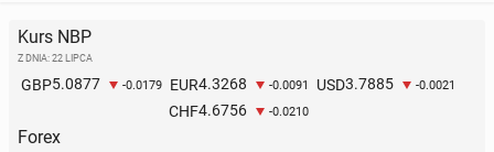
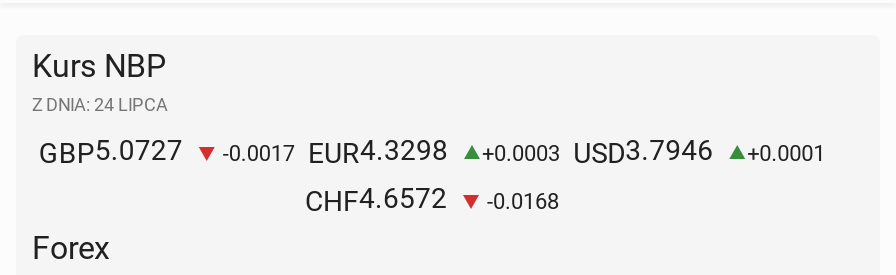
[18,53,93,64] Z DNIA: 22 LIPCA -> [32,96,168,116] Z DNIA: 24 LIPCA
[21,75,101,93] GBP5.0877 -> [39,135,183,169] GBP5.0727
[123,75,247,93] -0.0179 EUR4.3268 -> [223,135,448,169] -0.0017 EUR4.3298
[269,75,393,93] -0.0091 USD3.7885 -> [482,135,713,169] +0.0003 USD3.7946
[415,78,455,92] -0.0021 -> [747,141,825,167] +0.0001
[168,101,246,120] CHF4.6756 -> [305,183,447,217] CHF4.6572
[269,104,308,119] -0.0210 -> [487,189,559,215] -0.0168

